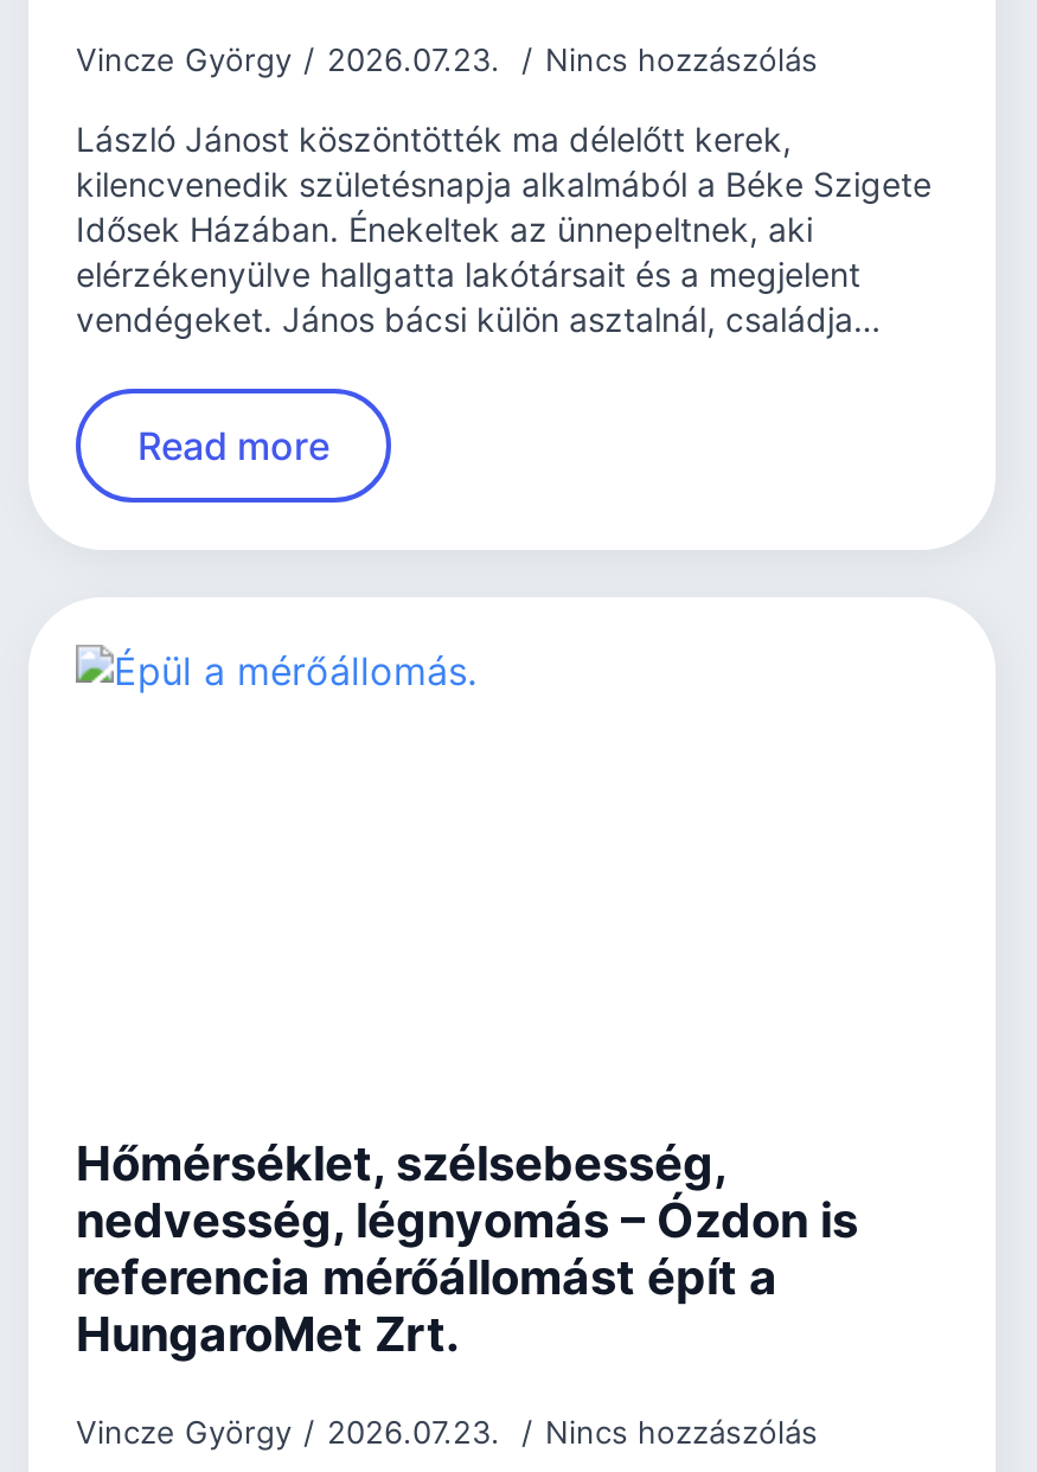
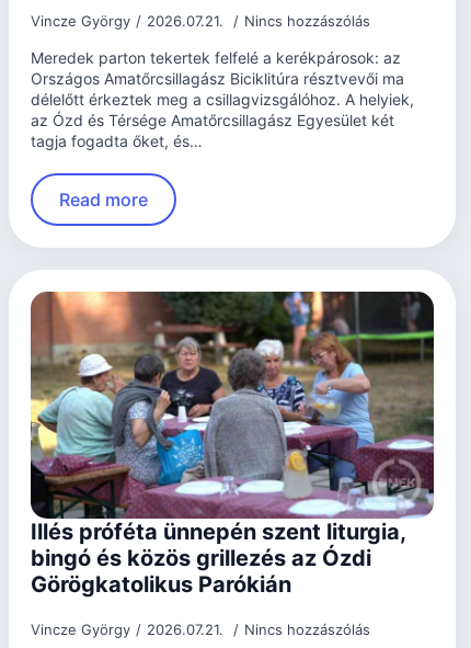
[76,39,818,77] Vincze György 2026.07.23. Nincs hozzászólás -> [31,12,370,29] Vincze György 2026.07.21. Nincs hozzászólás
[76,118,932,338] László Jánost köszöntötték ma délelőtt kerek, | kilencvenedik születésnapja alkalmából a Béke Szigete | Idősek Házában. Énekeltek az ünnepeltnek, aki | elérzékenyülve hallgatta lakótársait és a megjelent | vendégeket. János bácsi külön asztalnál, családja… -> [31,48,414,150] Meredek parton tekertek felfelé a kerékpárosok: az | Országos Amatőrcsillagász Biciklitúra résztvevői ma | délelőtt érkeztek meg a csillagvizsgálóhoz. A helyiek, | az Ózd és Térsége Amatőrcsillagász Egyesület két | tagja fogadta őket, és…
none -> [30,291,435,518] [image]
[76,1134,858,1362] Hőmérséklet, szélsebesség, | nedvesség, légnyomás – Ózdon is | referencia mérőállomást épít a | HungaroMet Zrt. -> [31,518,405,597] Illés próféta ünnepén szent liturgia, | bingó és közös grillezés az Ózdi | Görögkatolikus Parókián
[76,1412,818,1450] Vincze György 2026.07.23. Nincs hozzászólás -> [31,620,370,638] Vincze György 2026.07.21. Nincs hozzászólás

